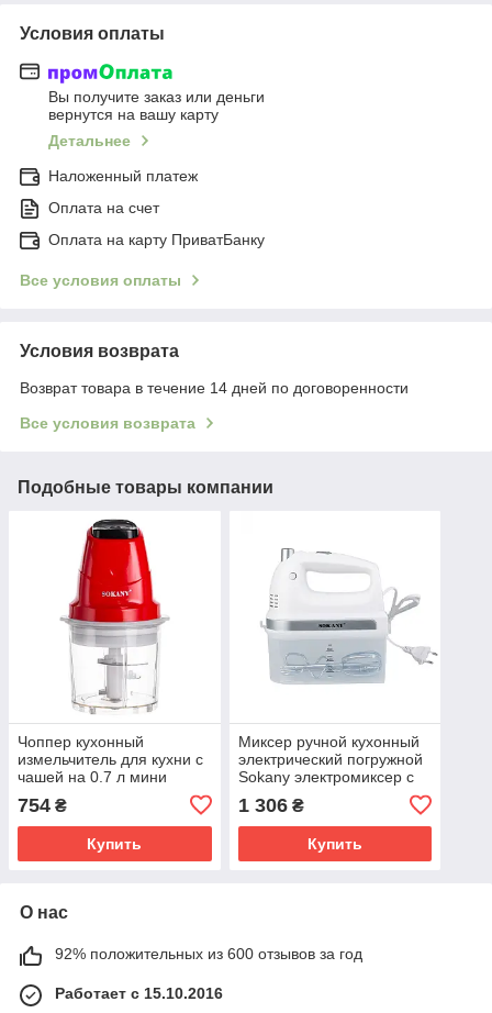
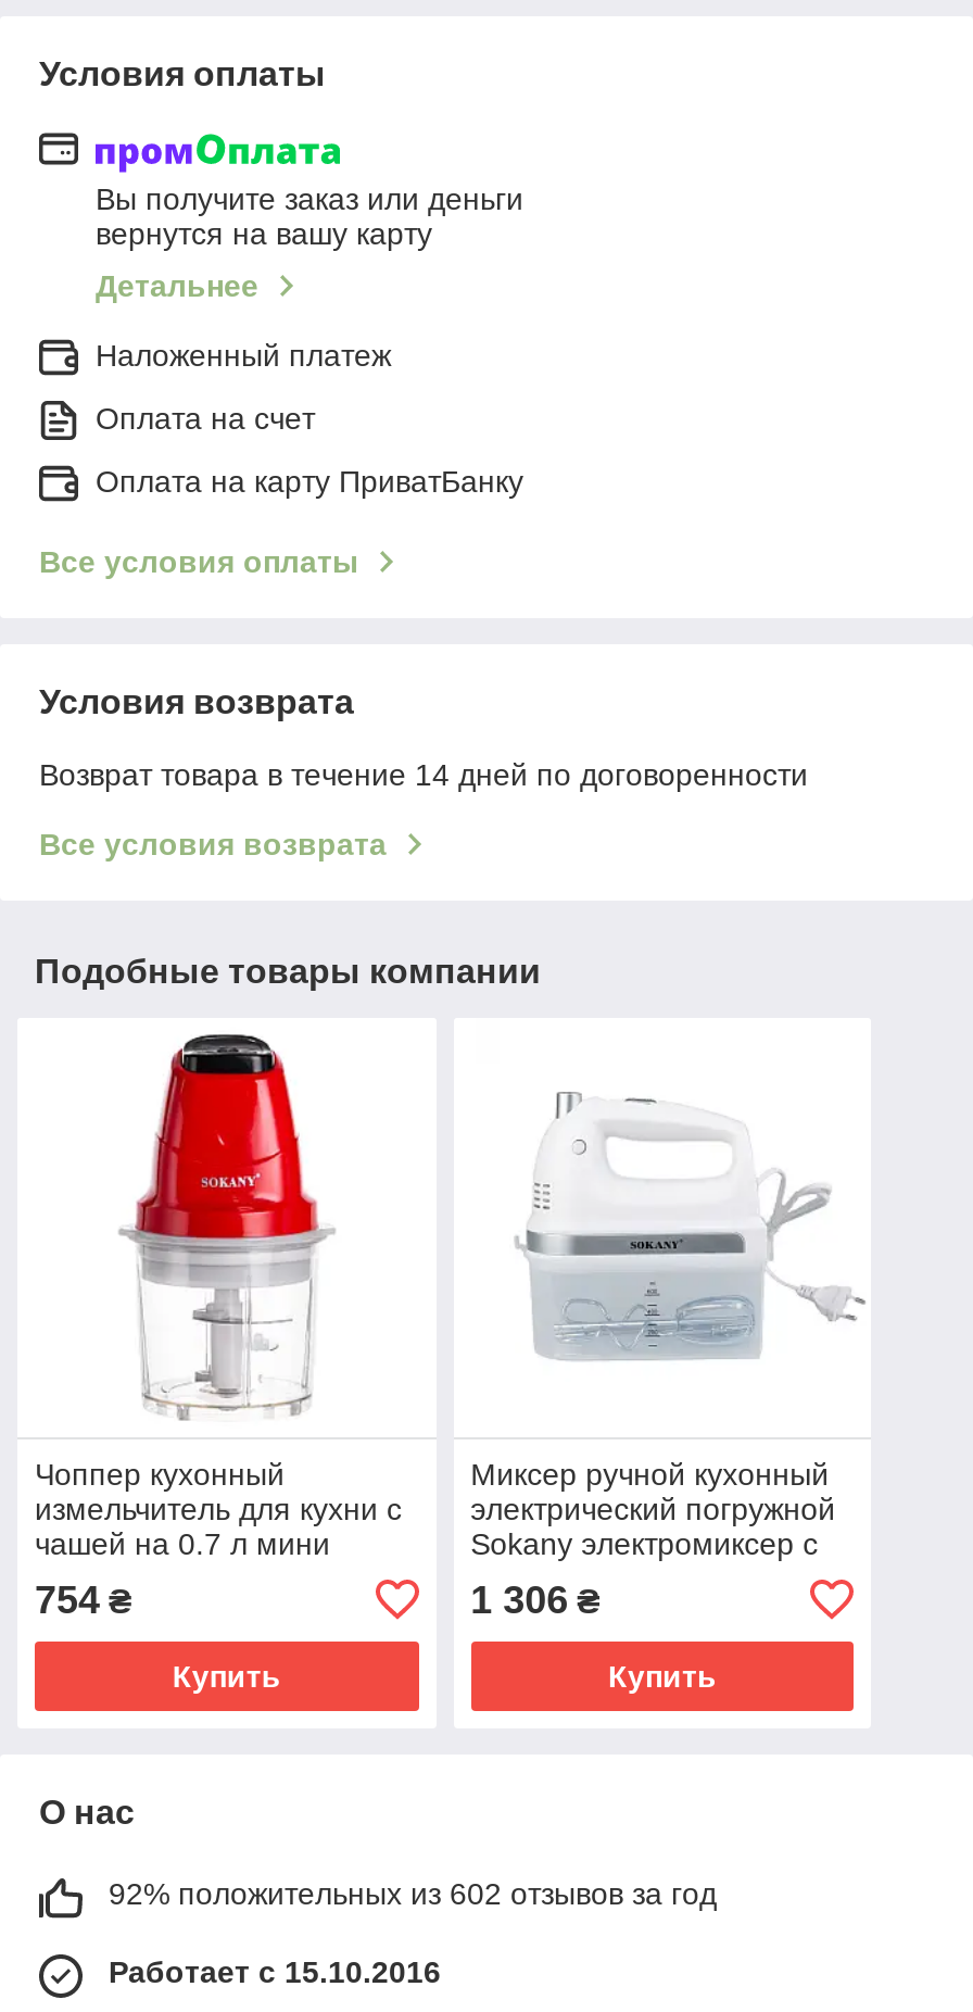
[55,945,362,962] 92% положительных из 600 отзывов за год -> [109,1876,717,1911] 92% положительных из 602 отзывов за год

